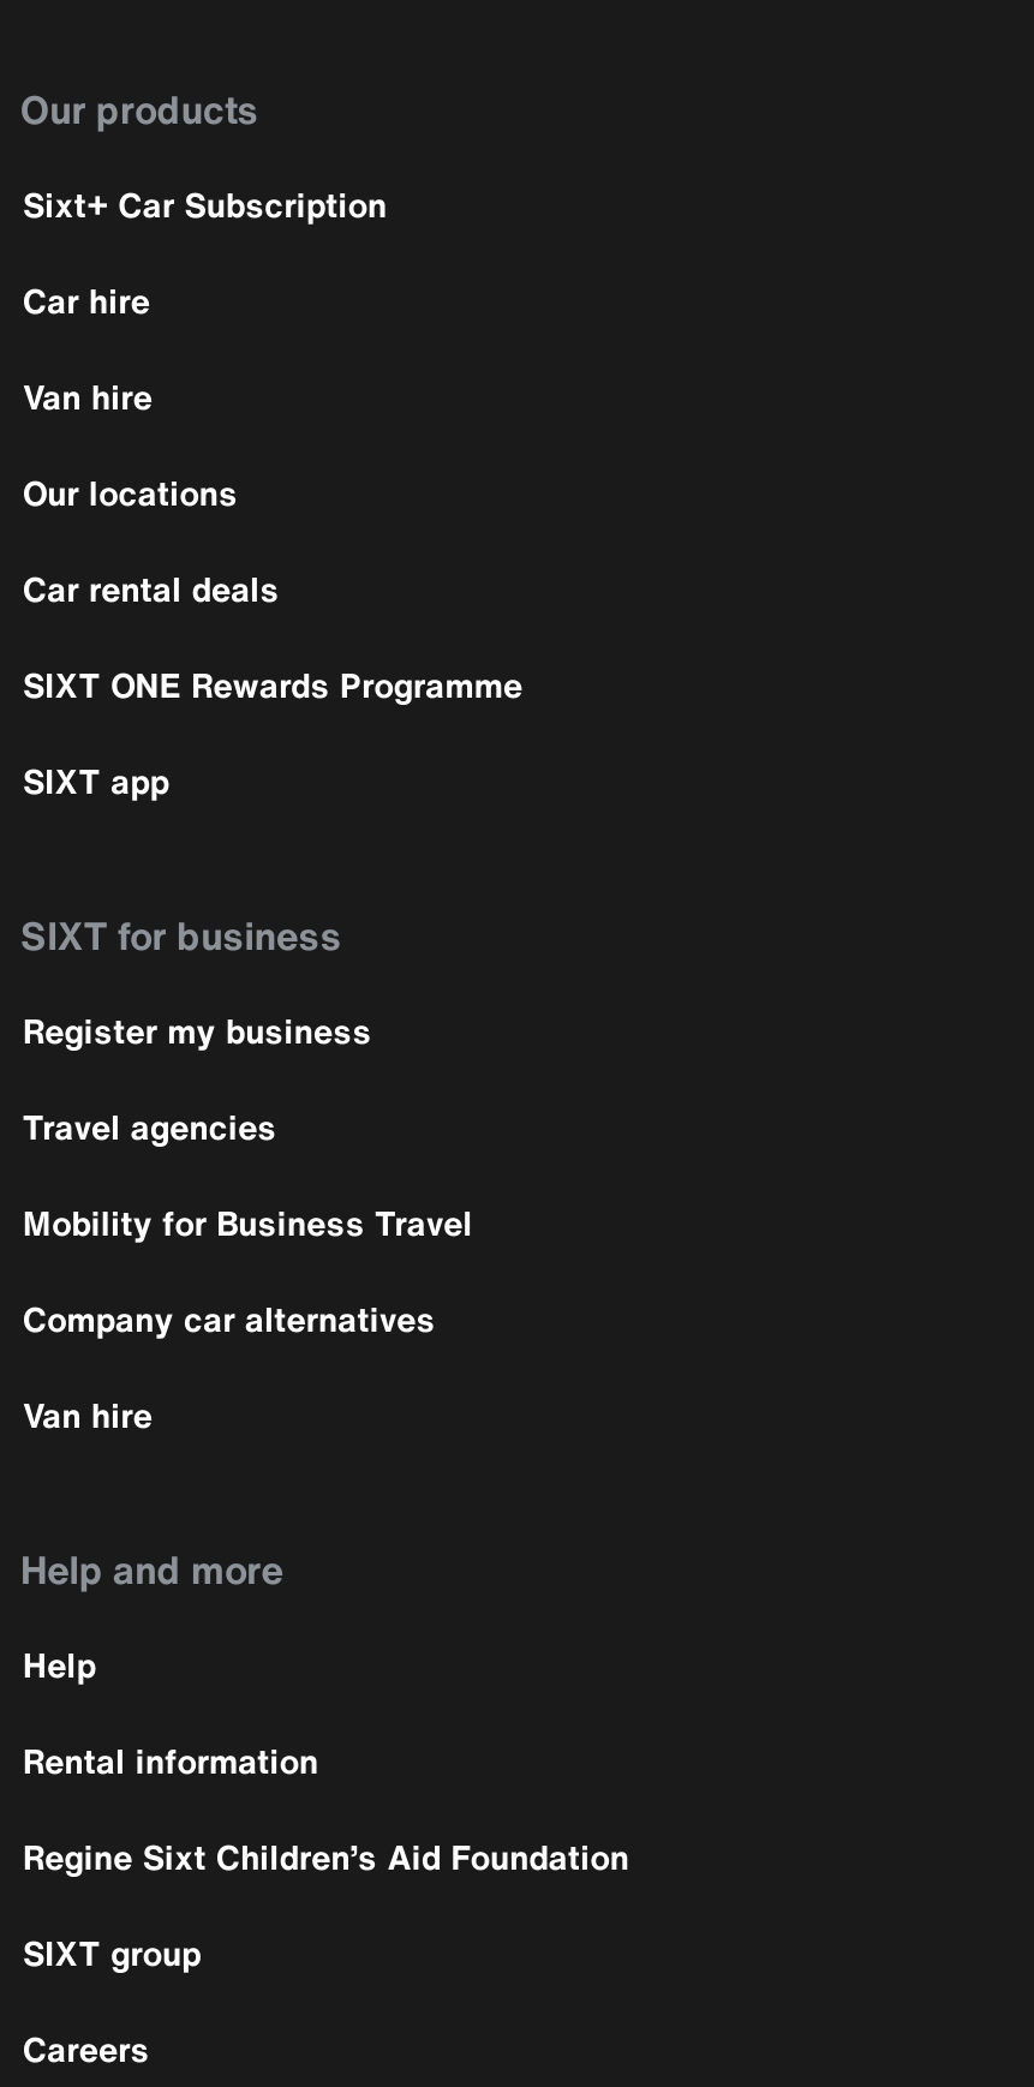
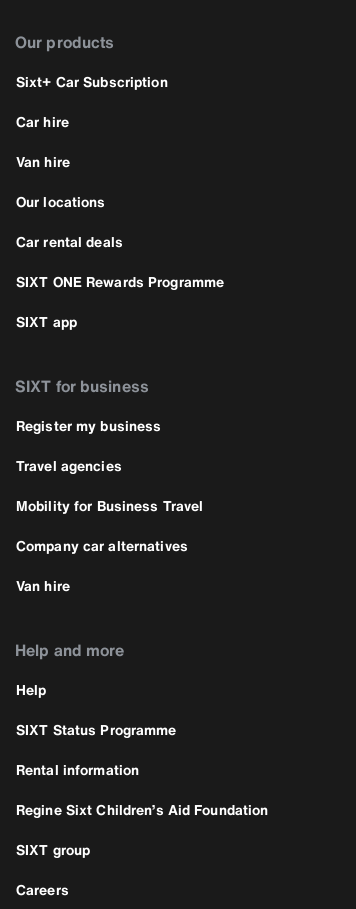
none -> [16,719,176,740] SIXT Status Programme

